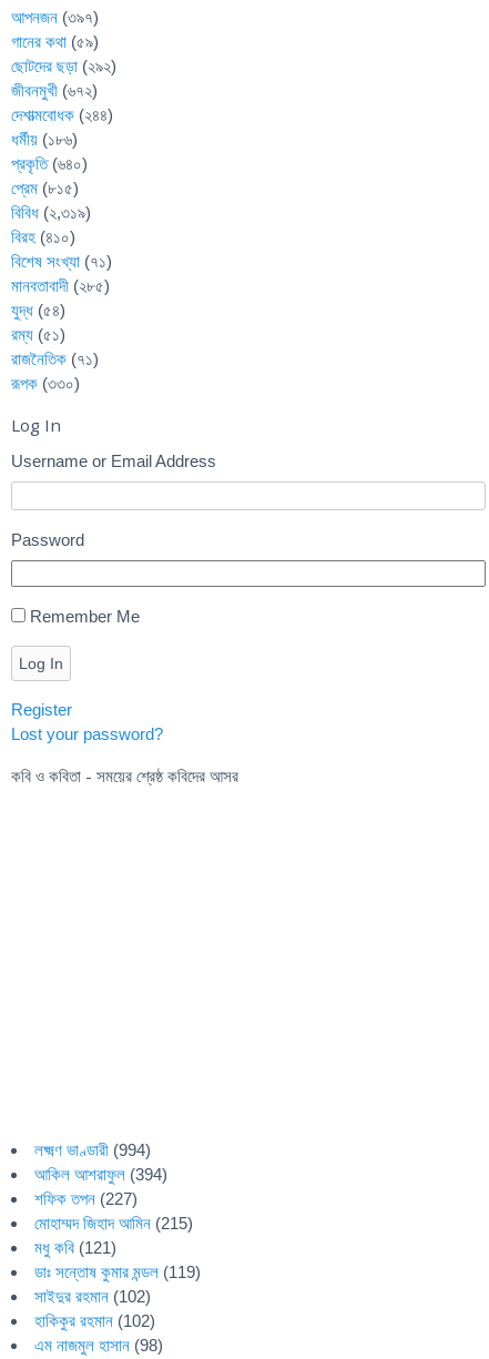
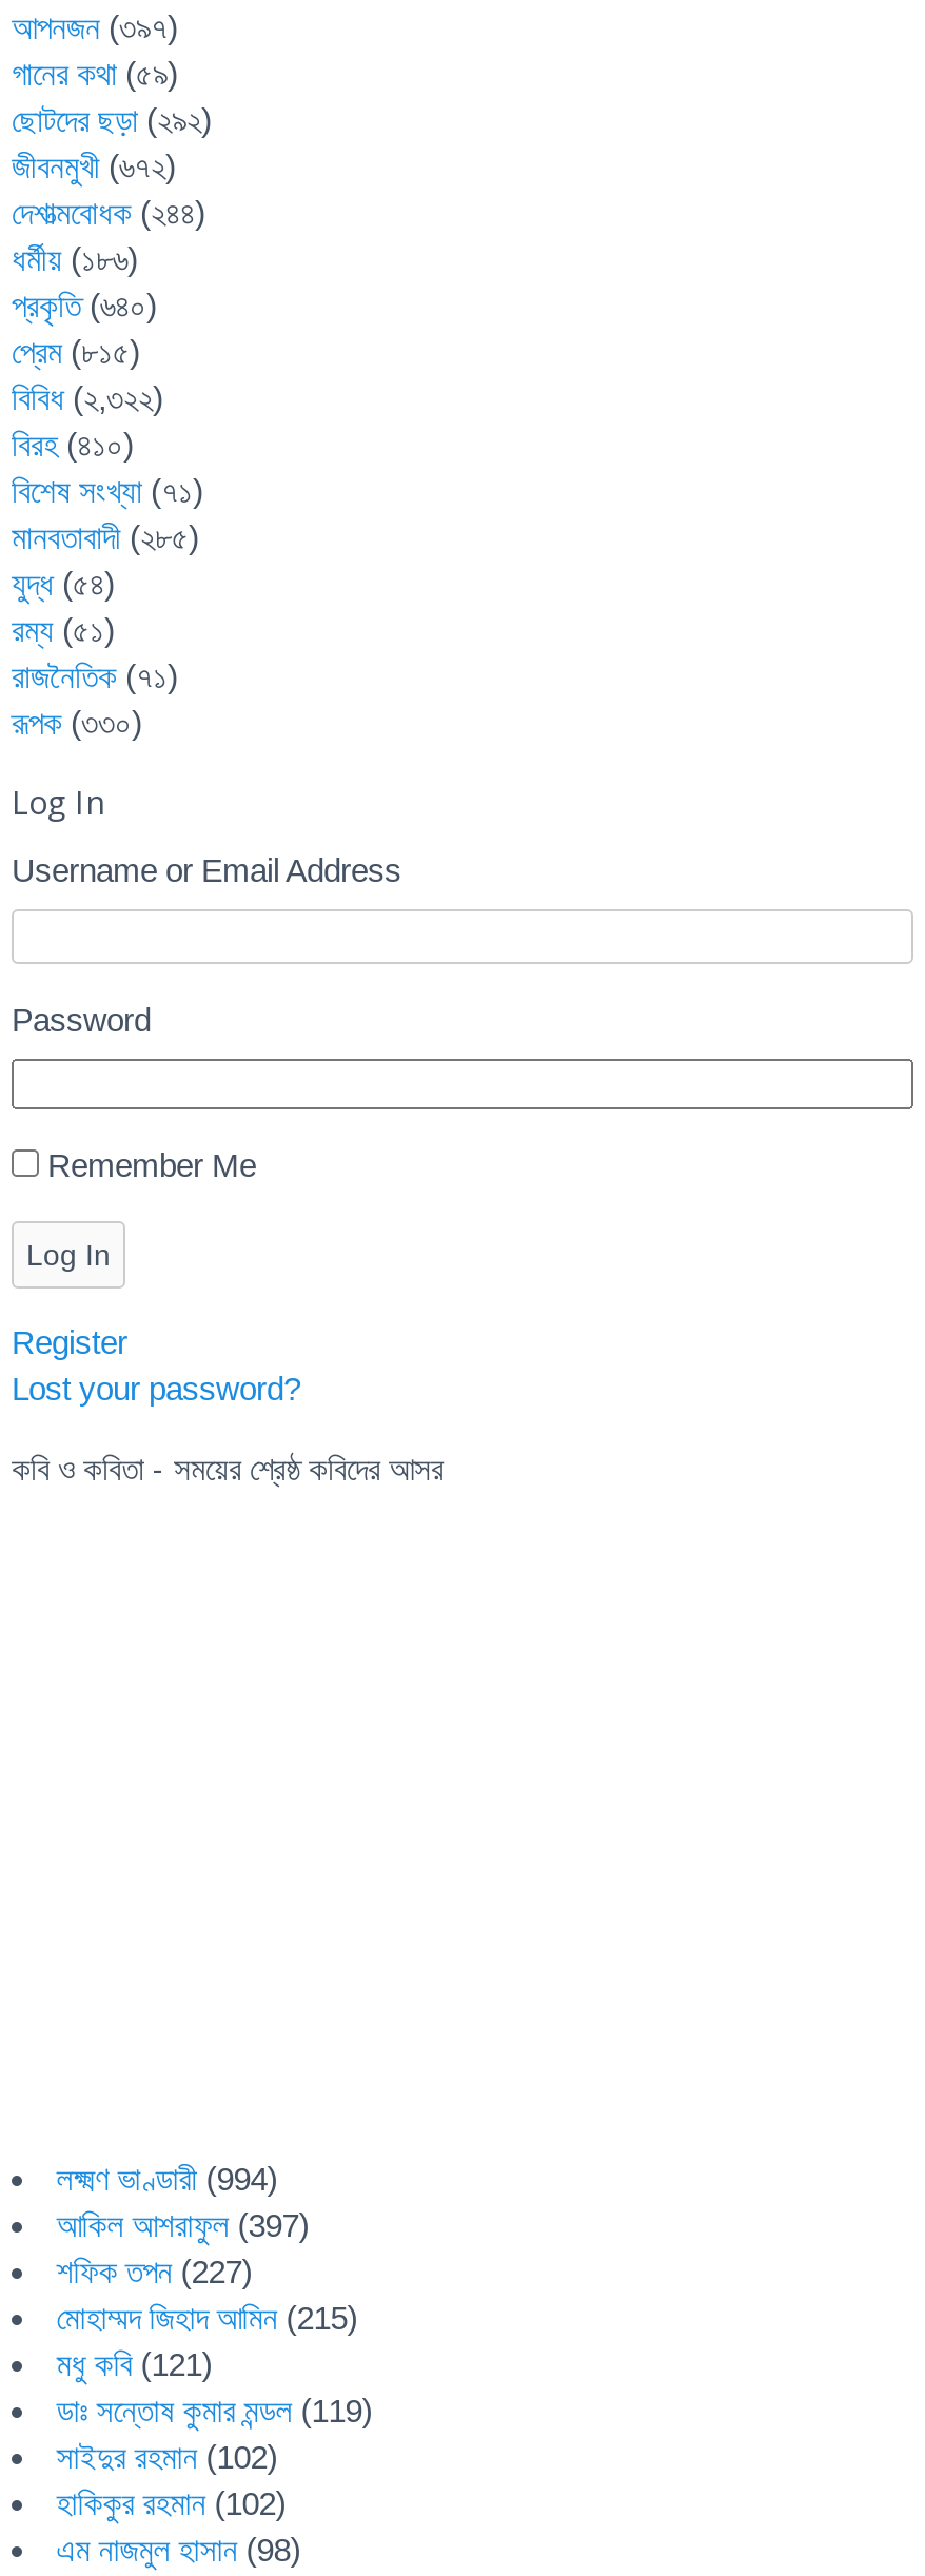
[11,203,91,222] বিবিধ (২,৩১৯) -> [12,380,163,416] বিবিধ (২,৩২২)
[35,1165,168,1184] আকিল আশরাফুল (394) -> [56,2207,309,2243] আকিল আশরাফুল (397)

